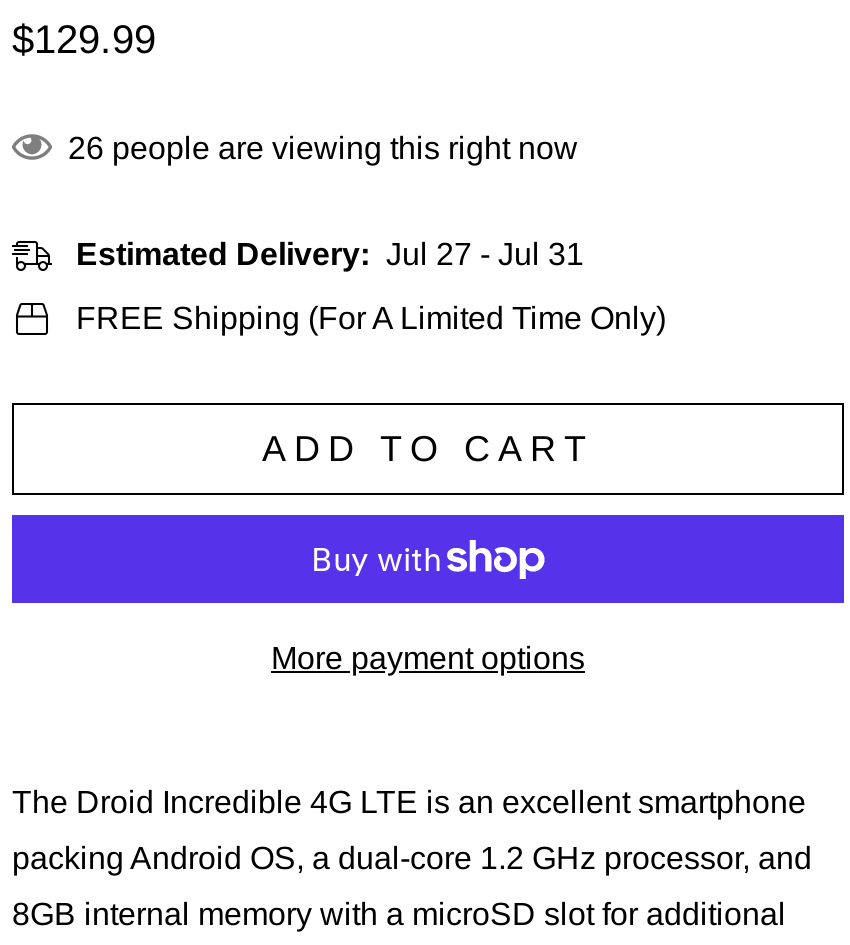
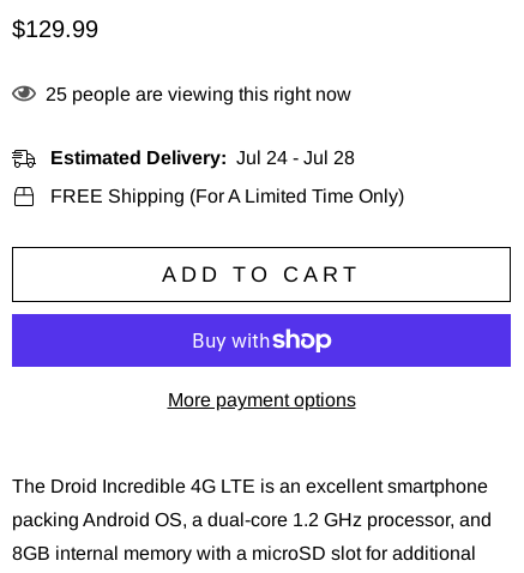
[68,131,578,165] 26 people are viewing this right now -> [46,84,351,104] 25 people are viewing this right now
[76,237,584,271] Estimated Delivery: Jul 27 - Jul 31 -> [50,147,355,168] Estimated Delivery: Jul 24 - Jul 28

